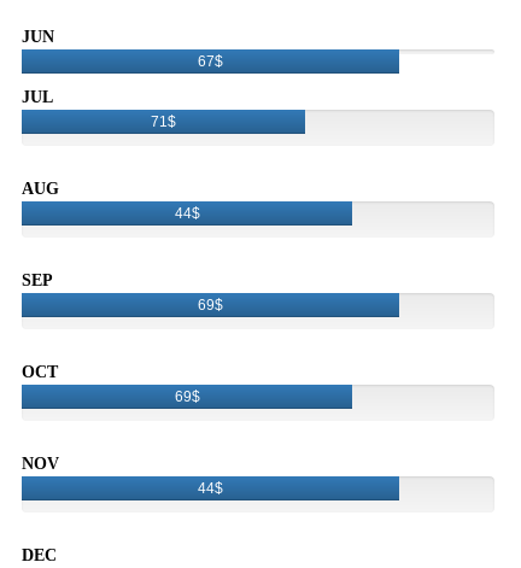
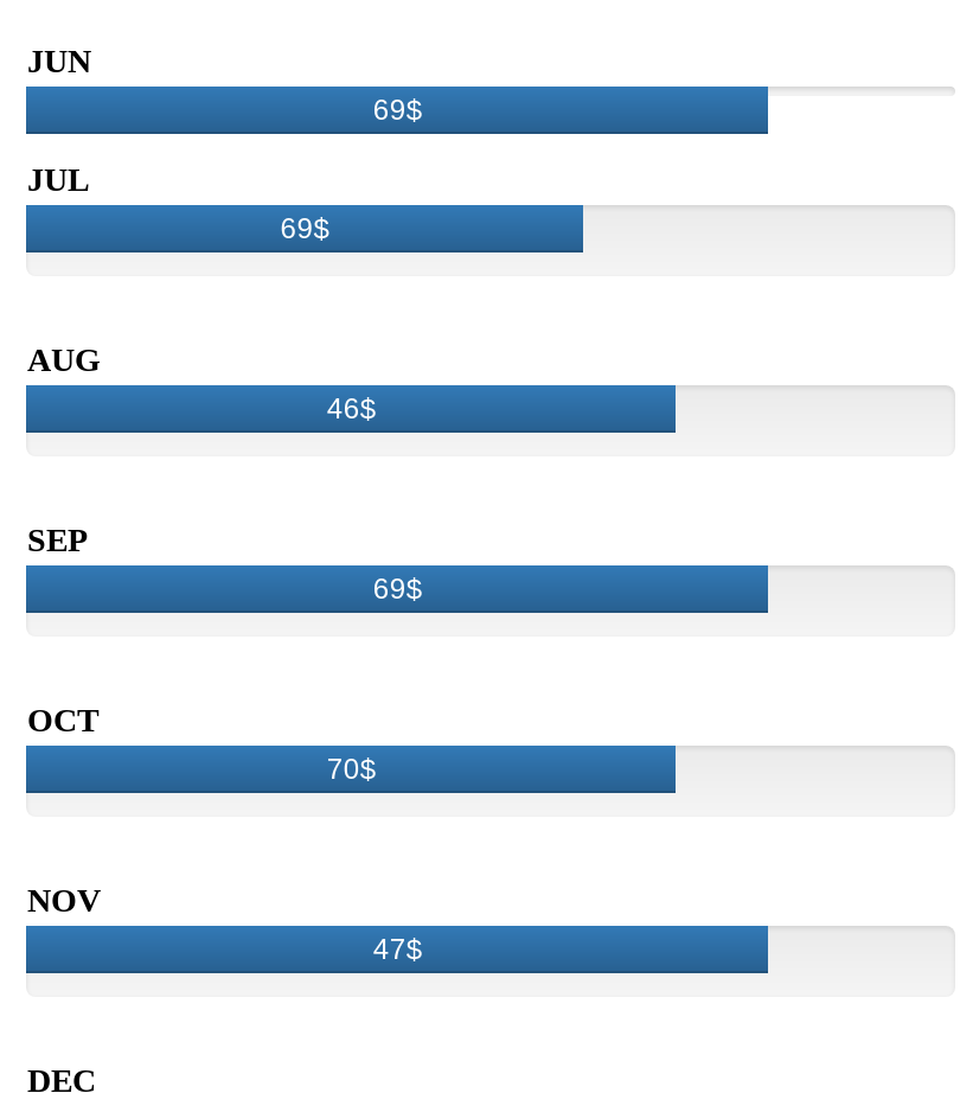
[198,52,224,69] 67$ -> [373,92,423,126] 69$
[151,113,176,130] 71$ -> [280,211,330,244] 69$
[175,204,200,221] 44$ -> [327,391,376,424] 46$
[175,388,200,405] 69$ -> [327,752,376,785] 70$
[198,479,224,496] 44$ -> [373,932,423,965] 47$

